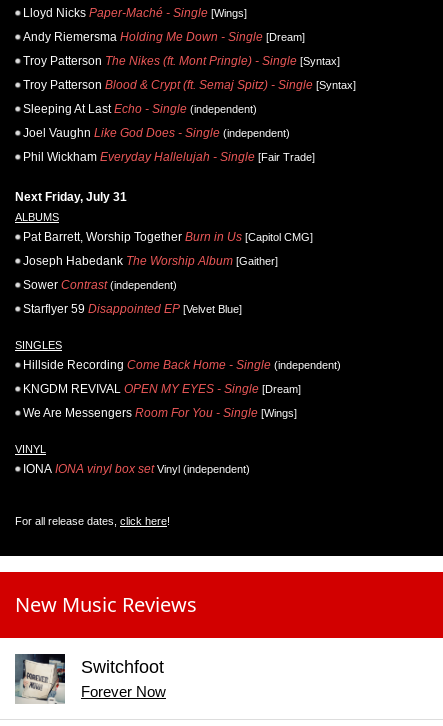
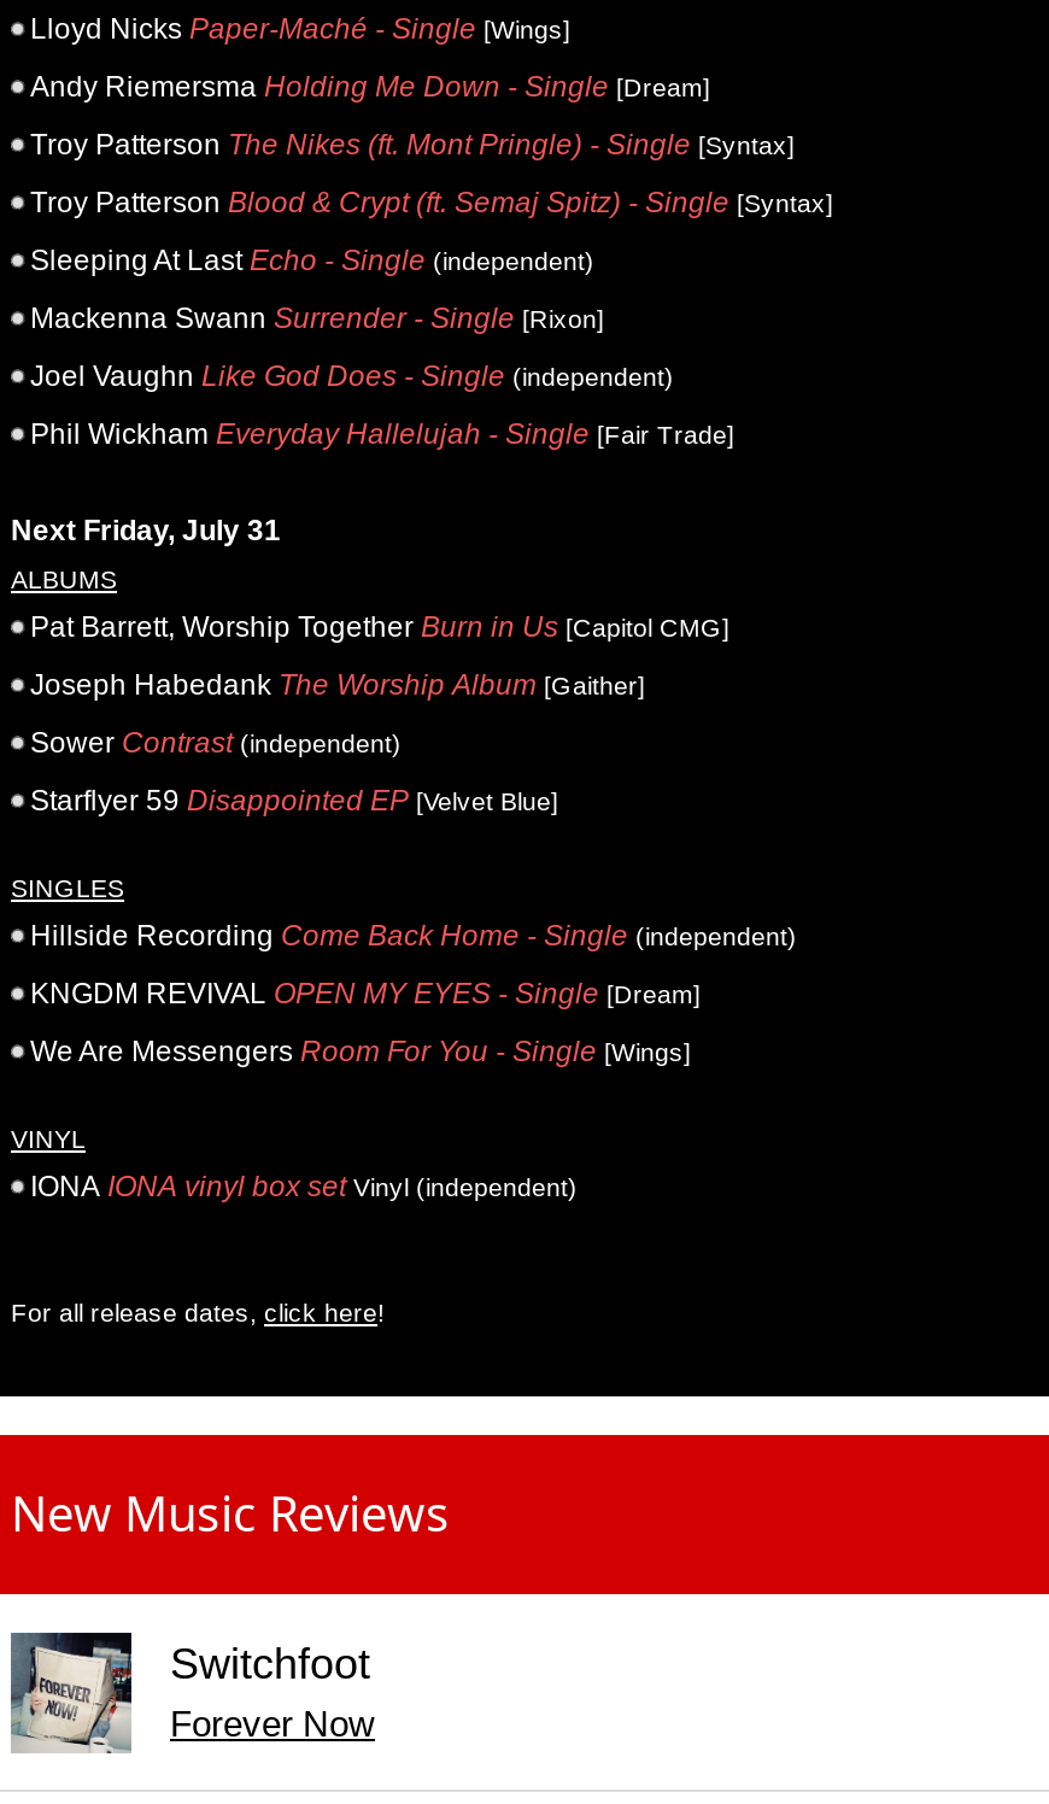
none -> [30,301,604,335] Mackenna Swann Surrender - Single [Rixon]

